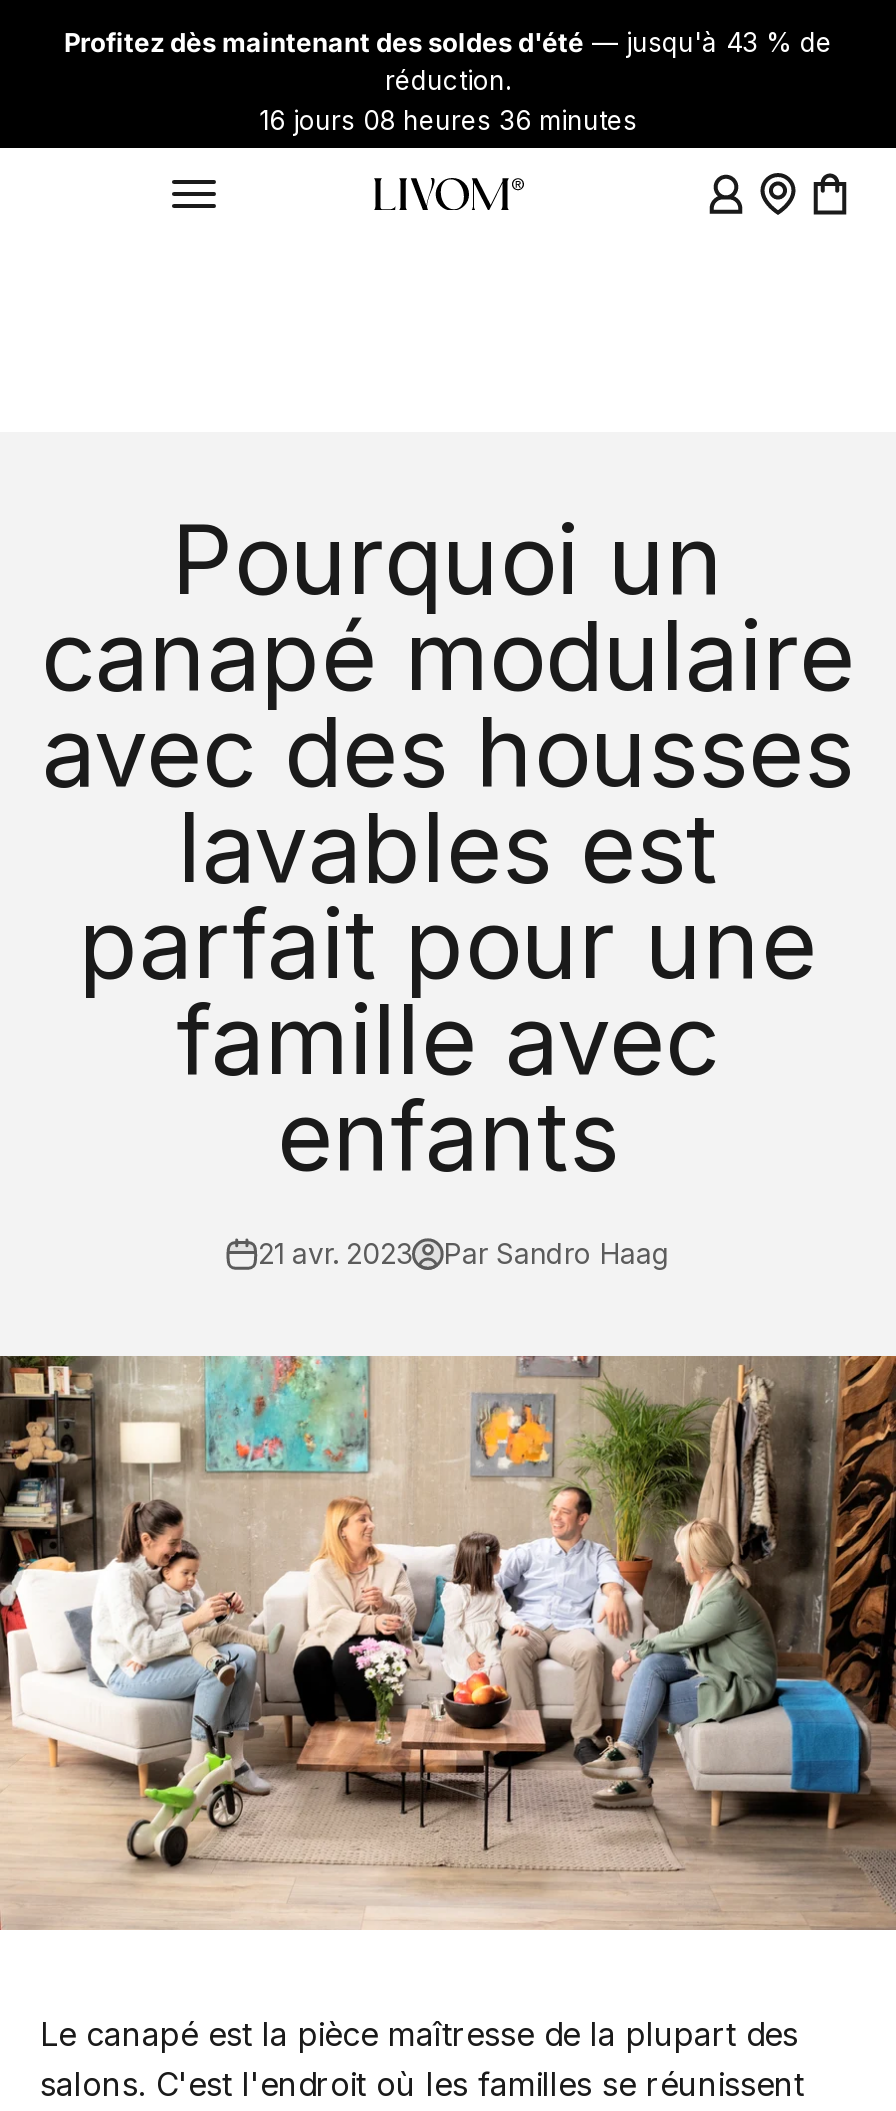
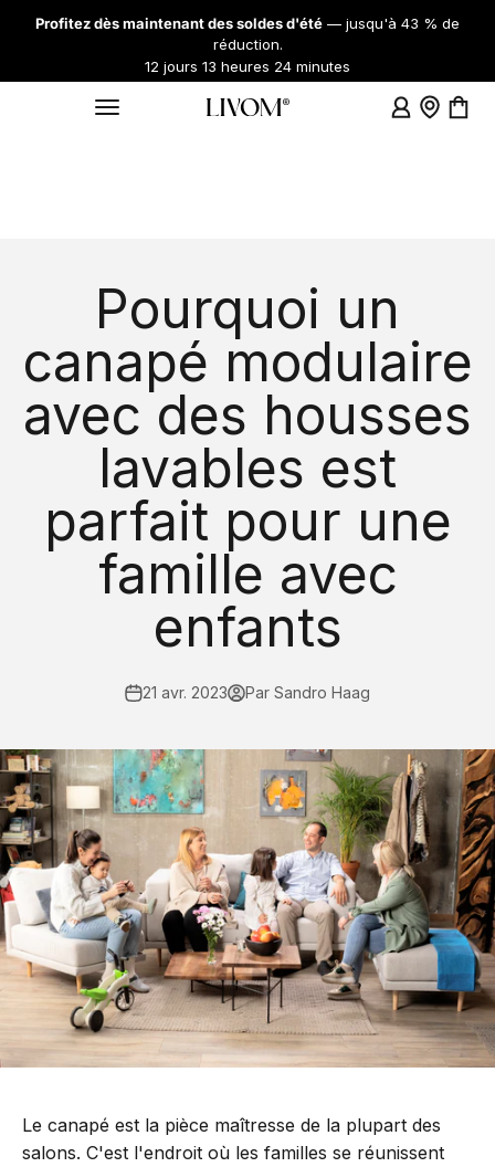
[259,104,637,136] 16 jours 08 heures 36 minutes -> [145,57,350,75] 12 jours 13 heures 24 minutes

